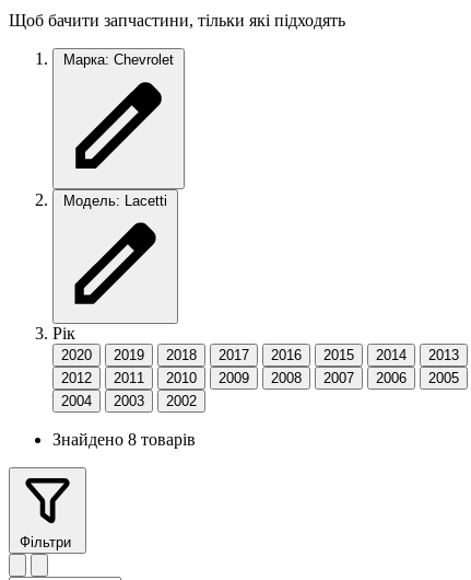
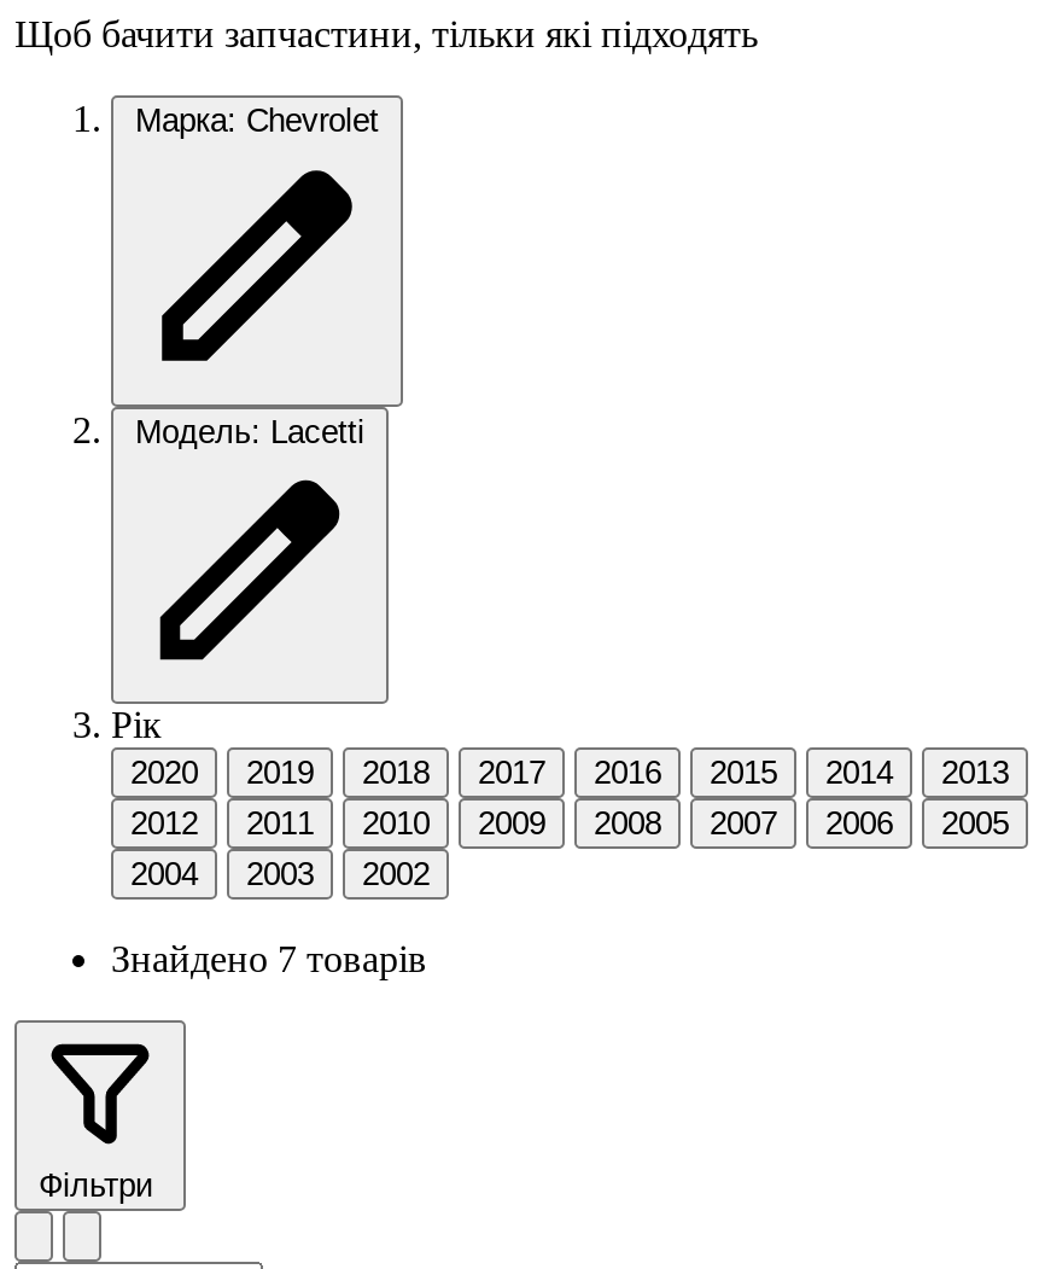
[52,430,196,449] Знайдено 8 товарів -> [111,938,427,979] Знайдено 7 товарів

